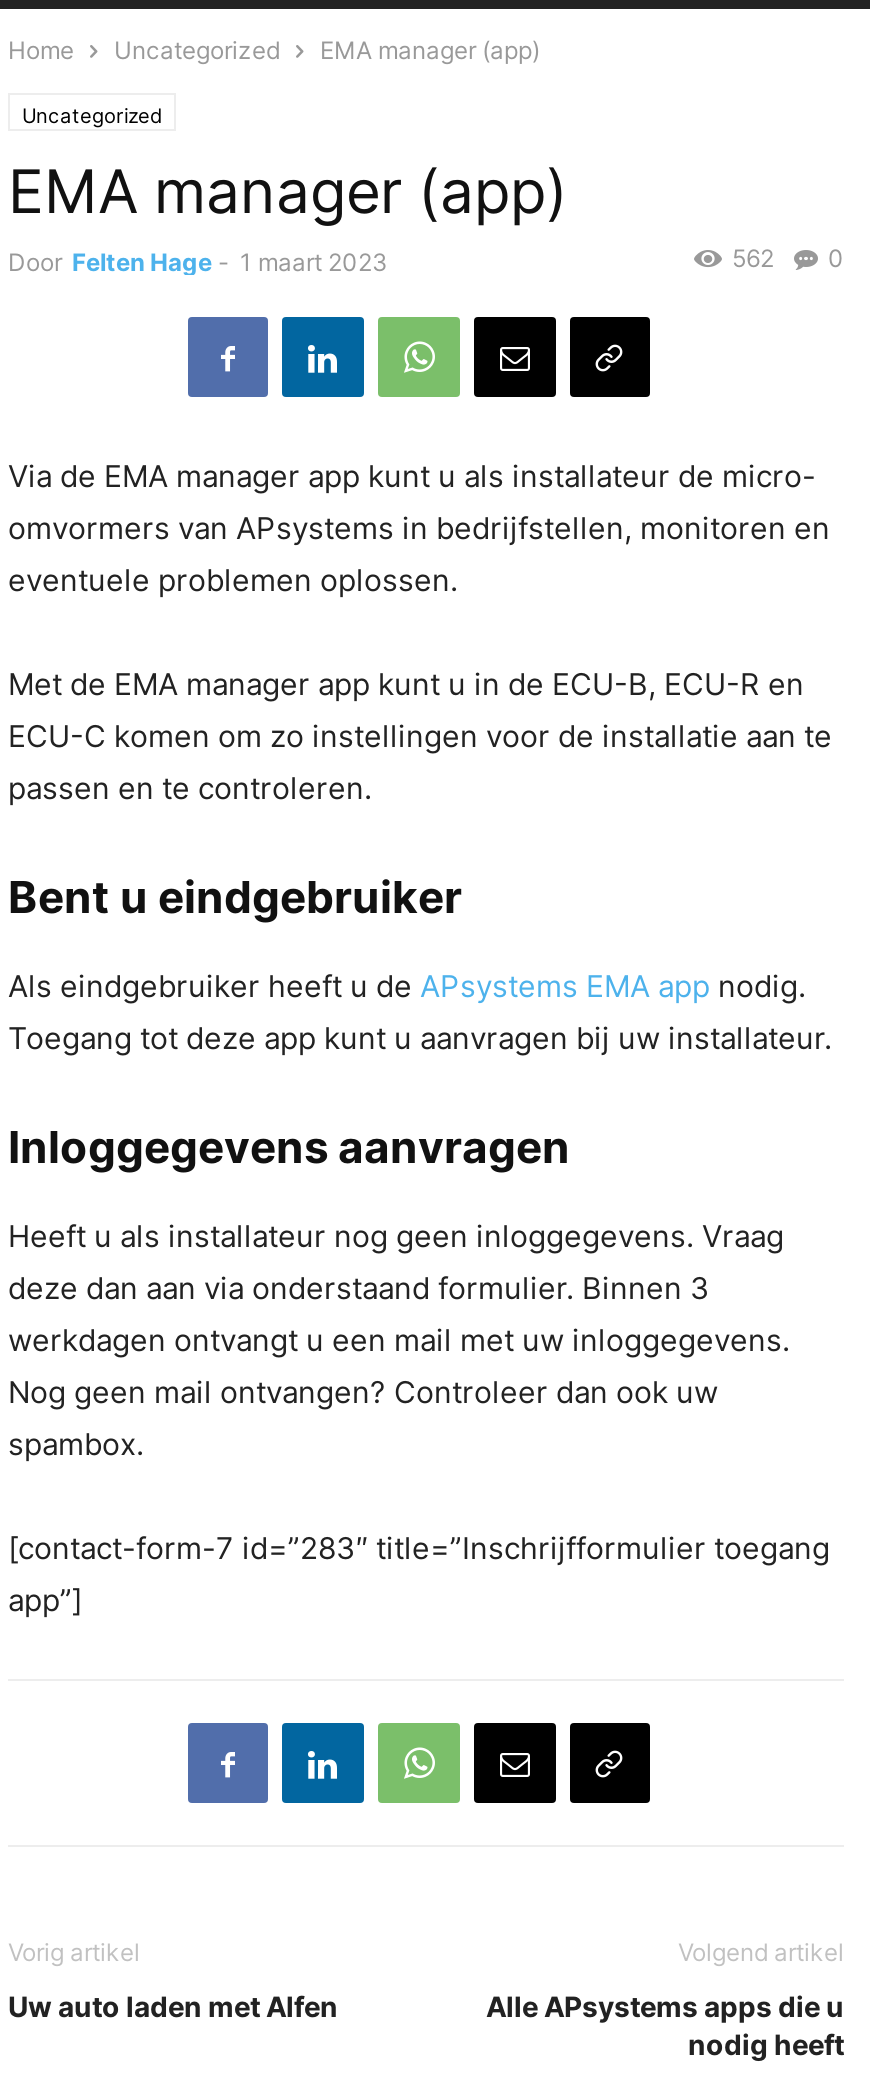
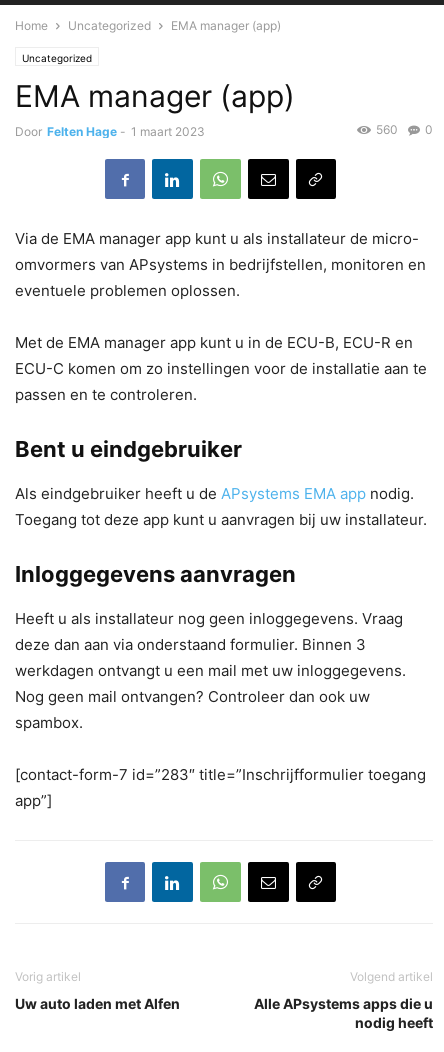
[732,243,844,273] 562 0 -> [376,122,433,137] 560 0

